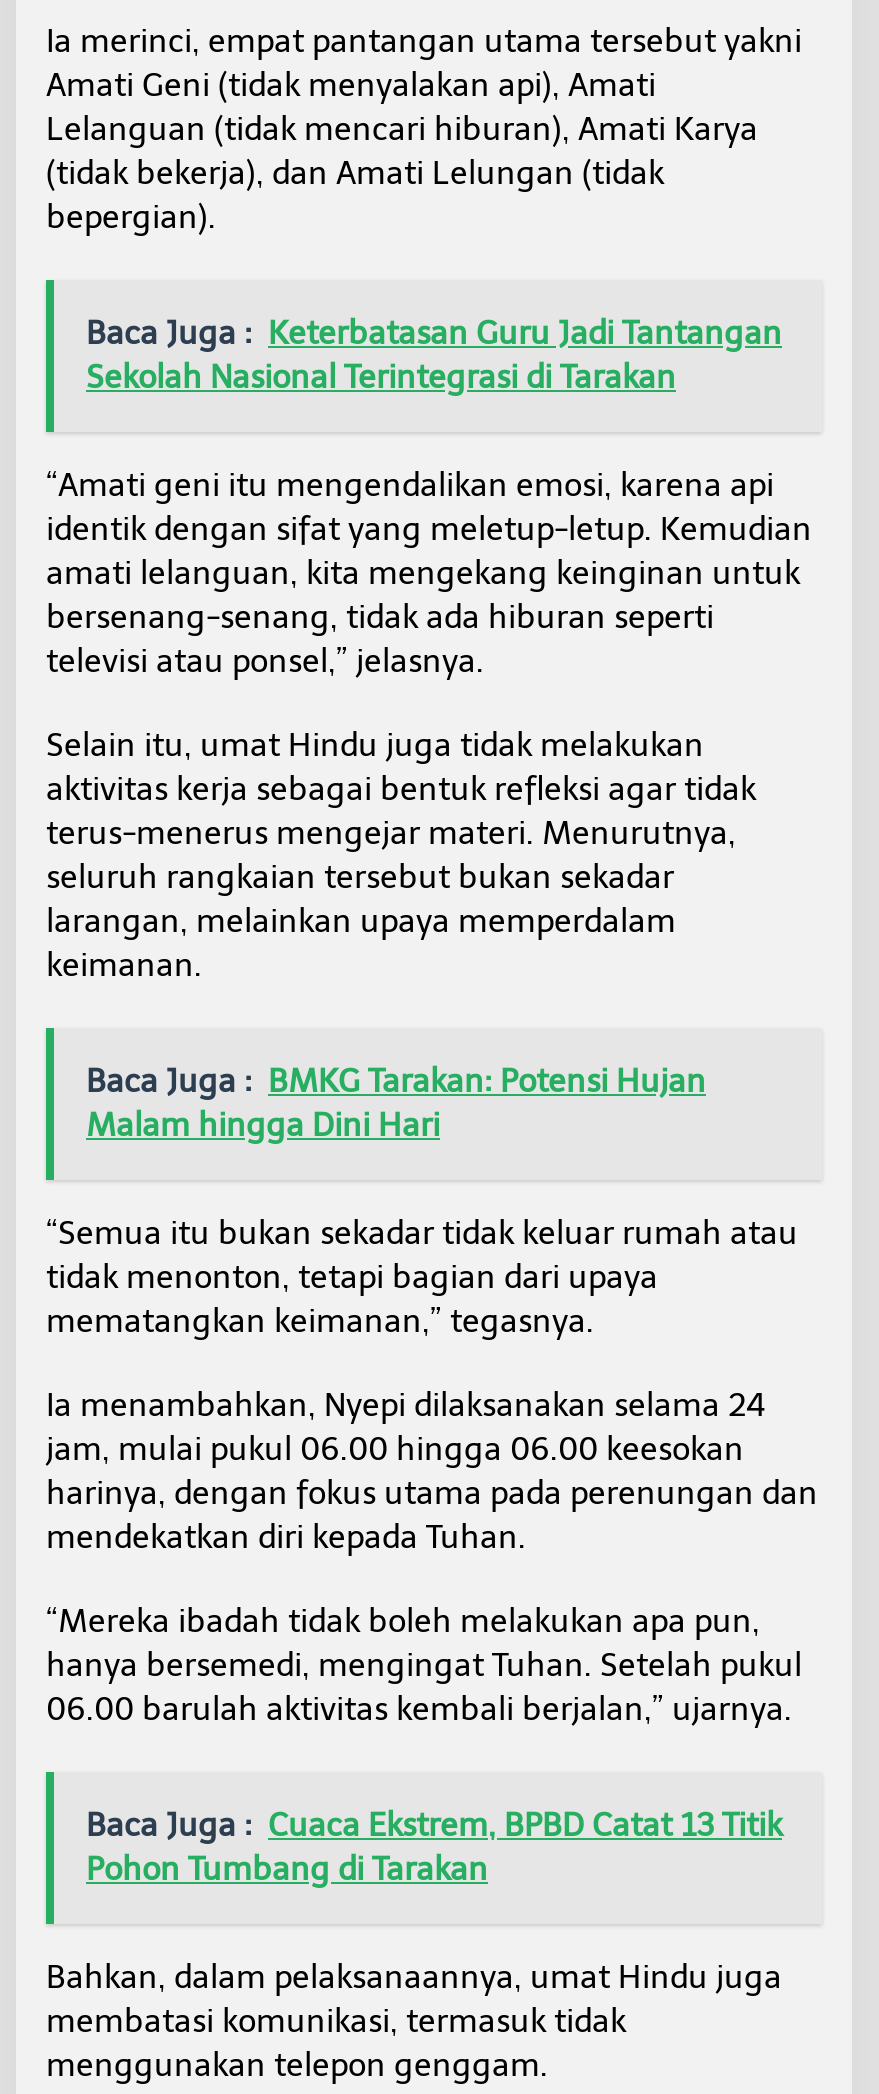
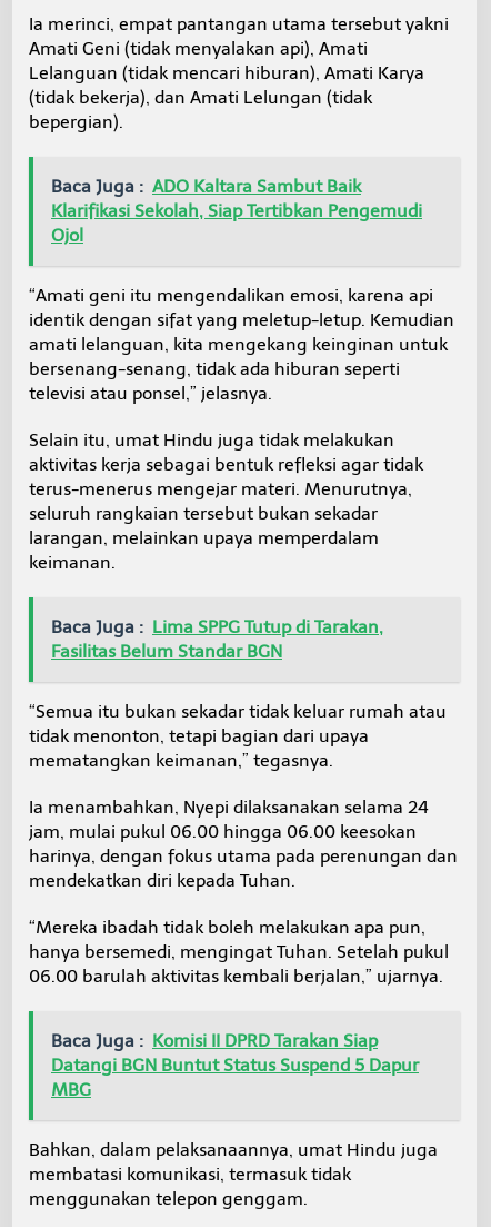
[86,314,782,396] Baca Juga : Keterbatasan Guru Jadi Tantangan | Sekolah Nasional Terintegrasi di Tarakan -> [51,176,422,246] Baca Juga : ADO Kaltara Sambut Baik | Klarifikasi Sekolah, Siap Tertibkan Pengemudi | Ojol
[86,1062,706,1144] Baca Juga : BMKG Tarakan: Potensi Hujan | Malam hingga Dini Hari -> [51,616,383,662] Baca Juga : Lima SPPG Tutup di Tarakan, | Fasilitas Belum Standar BGN
[86,1806,782,1888] Baca Juga : Cuaca Ekstrem, BPBD Catat 13 Titik | Pohon Tumbang di Tarakan -> [51,1030,419,1100] Baca Juga : Komisi II DPRD Tarakan Siap | Datangi BGN Buntut Status Suspend 5 Dapur | MBG

